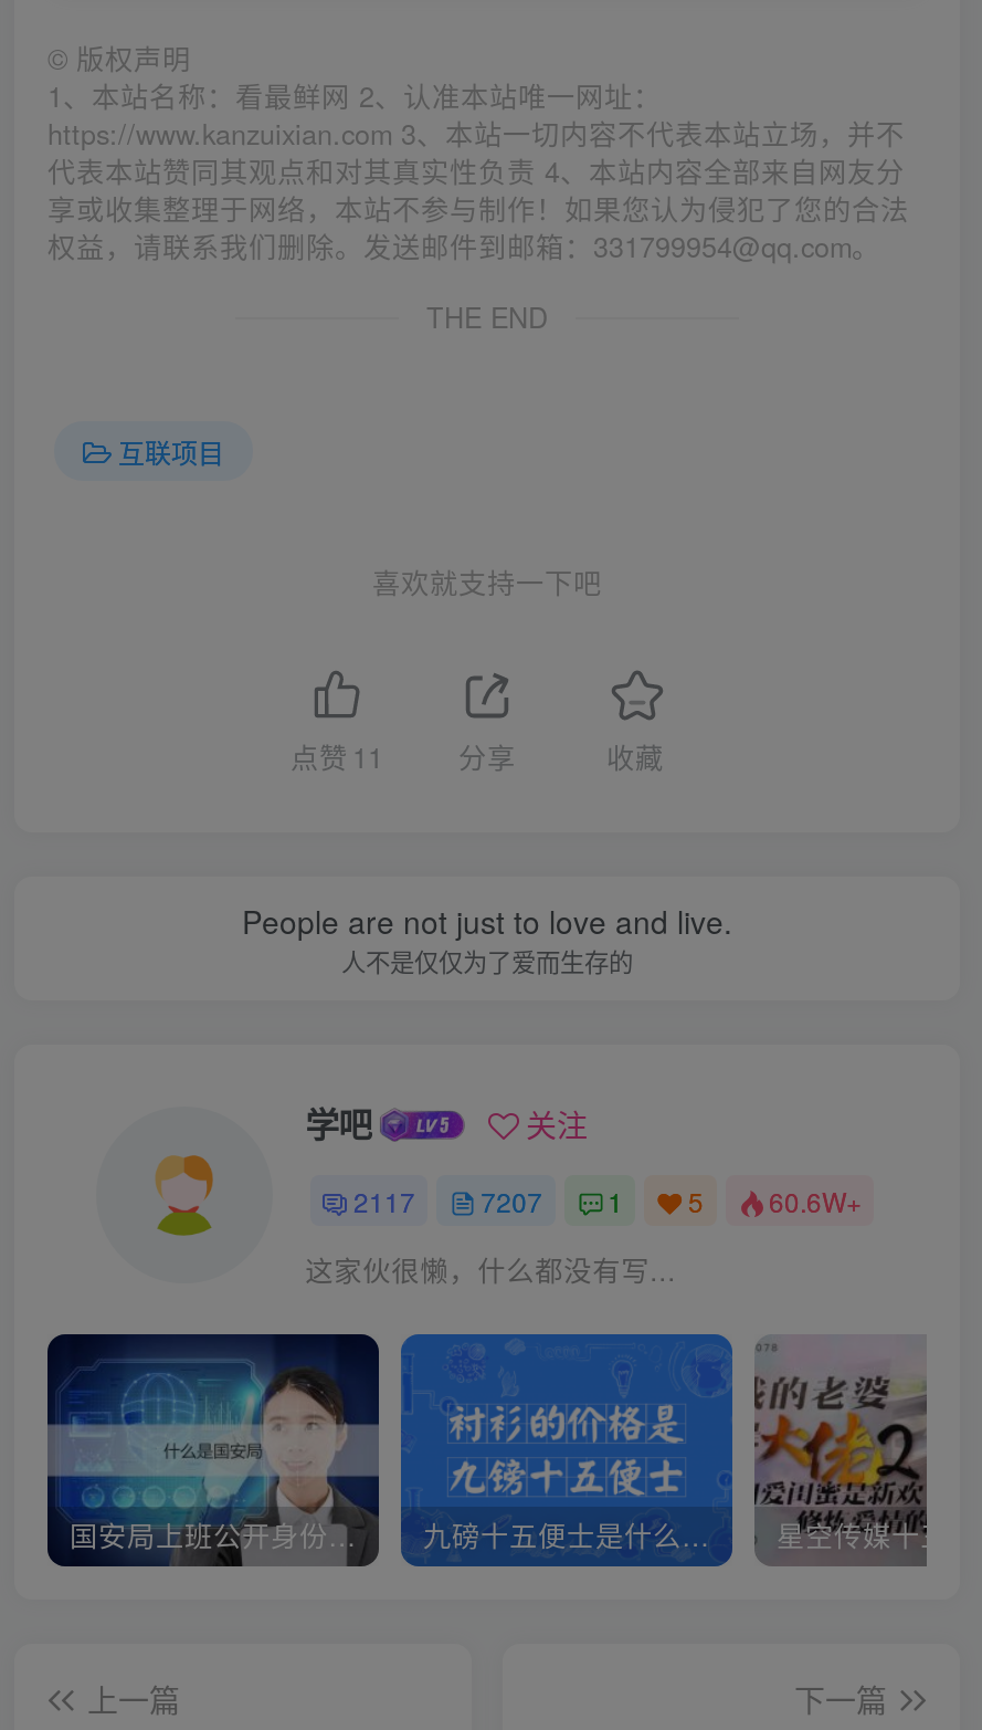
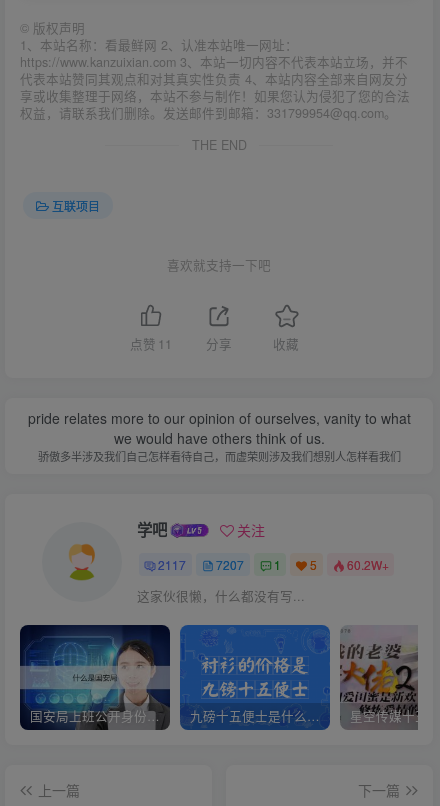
[242,899,732,978] People are not just to love and live. | 人不是仅仅为了爱而生存的 -> [27,408,410,464] pride relates more to our opinion of ourselves, vanity to what | we would have others think of us. | 骄傲多半涉及我们自己怎样看待自己，而虚荣则涉及我们想别人怎样看我们
[353,1181,862,1219] 2117 7207 1 5 60.6W+ -> [158,556,388,573] 2117 7207 1 5 60.2W+

